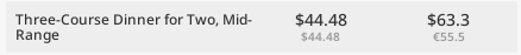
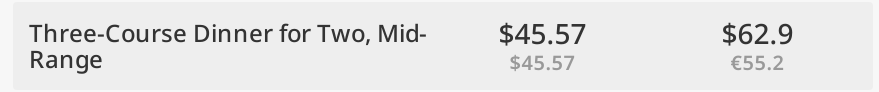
[295,8,347,31] $44.48 -> [499,14,587,52] $45.57
[427,8,470,31] $63.3 -> [721,14,793,52] $62.9
[301,28,340,45] $44.48 -> [509,48,575,76] $45.57
[433,28,465,45] €55.5 -> [731,48,785,76] €55.2

